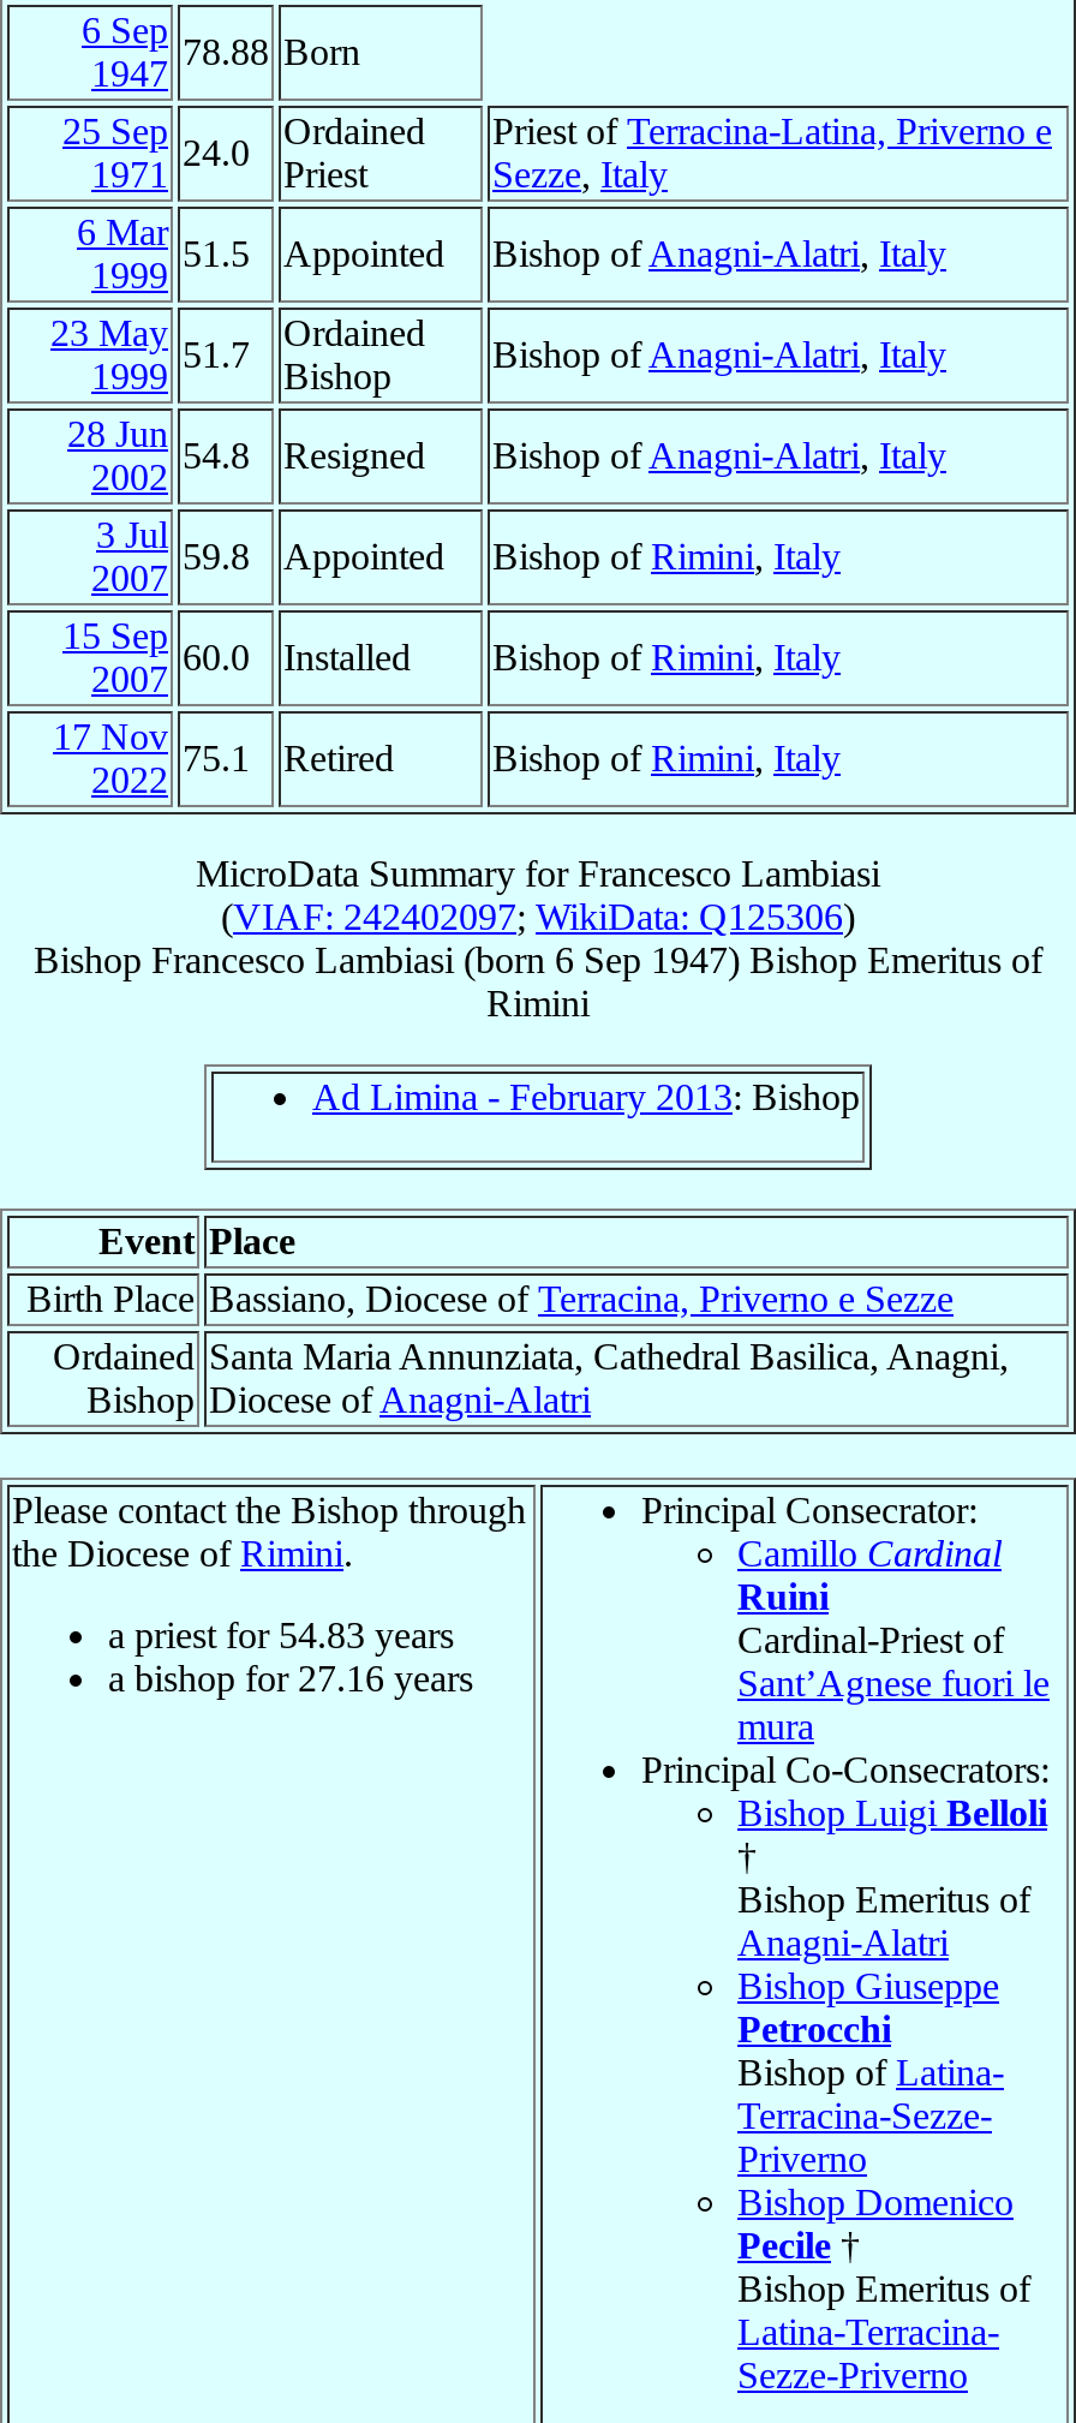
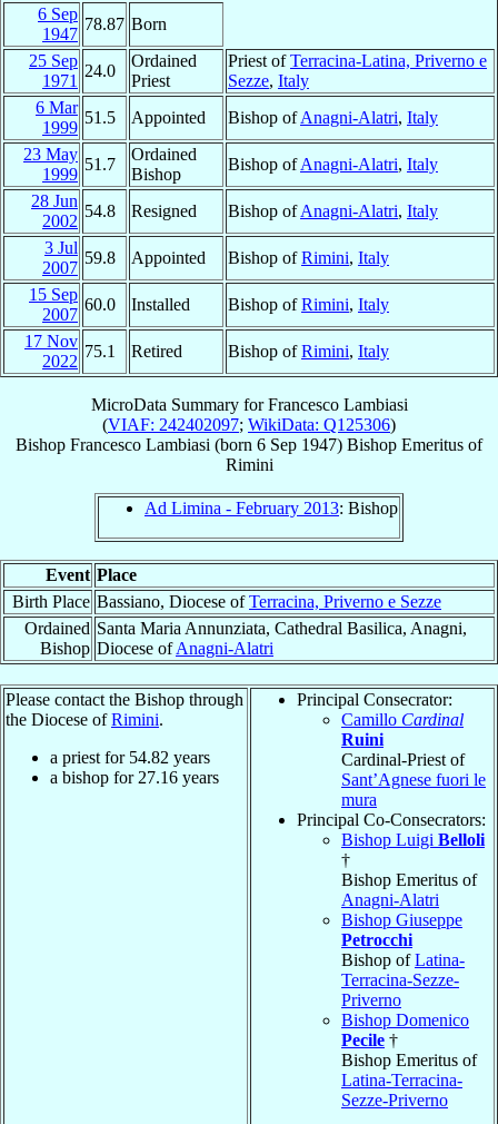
[183,31,360,72] 78.88 Born -> [84,14,167,33] 78.87 Born
[108,1615,454,1655] a priest for 54.83 years -> [50,748,210,767] a priest for 54.82 years

